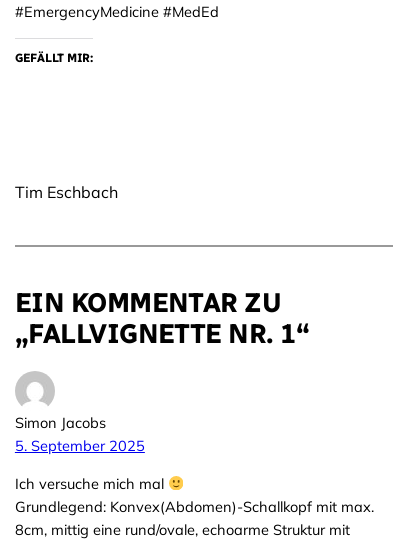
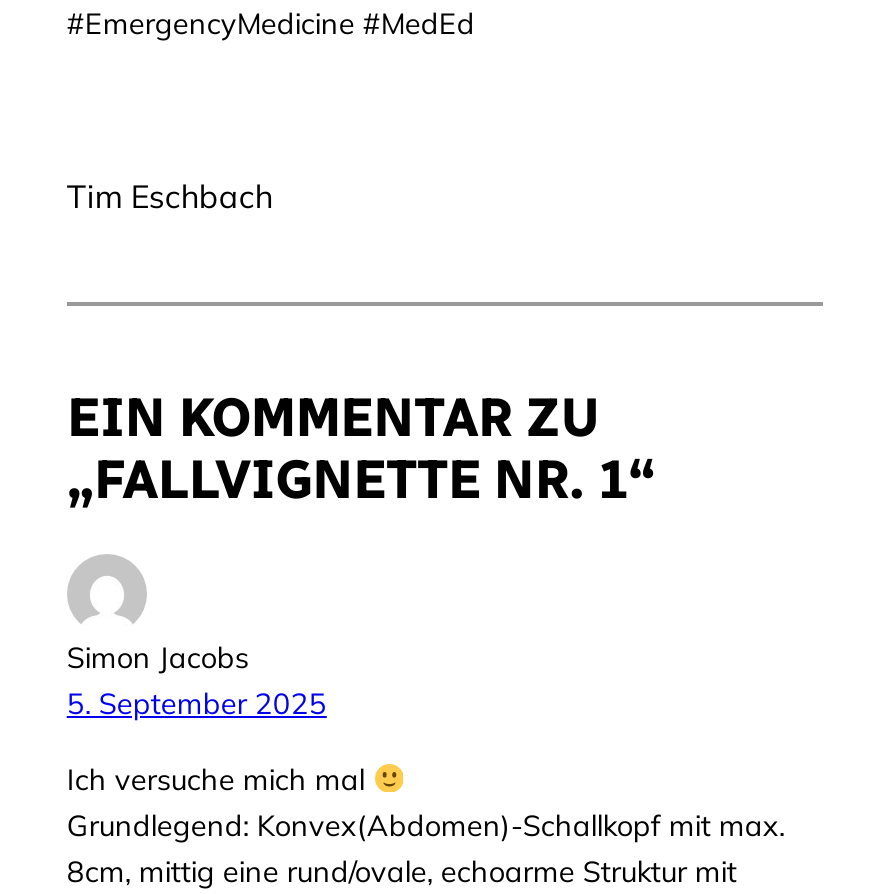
[15,51,93,65] GEFÄLLT MIR: -> none

